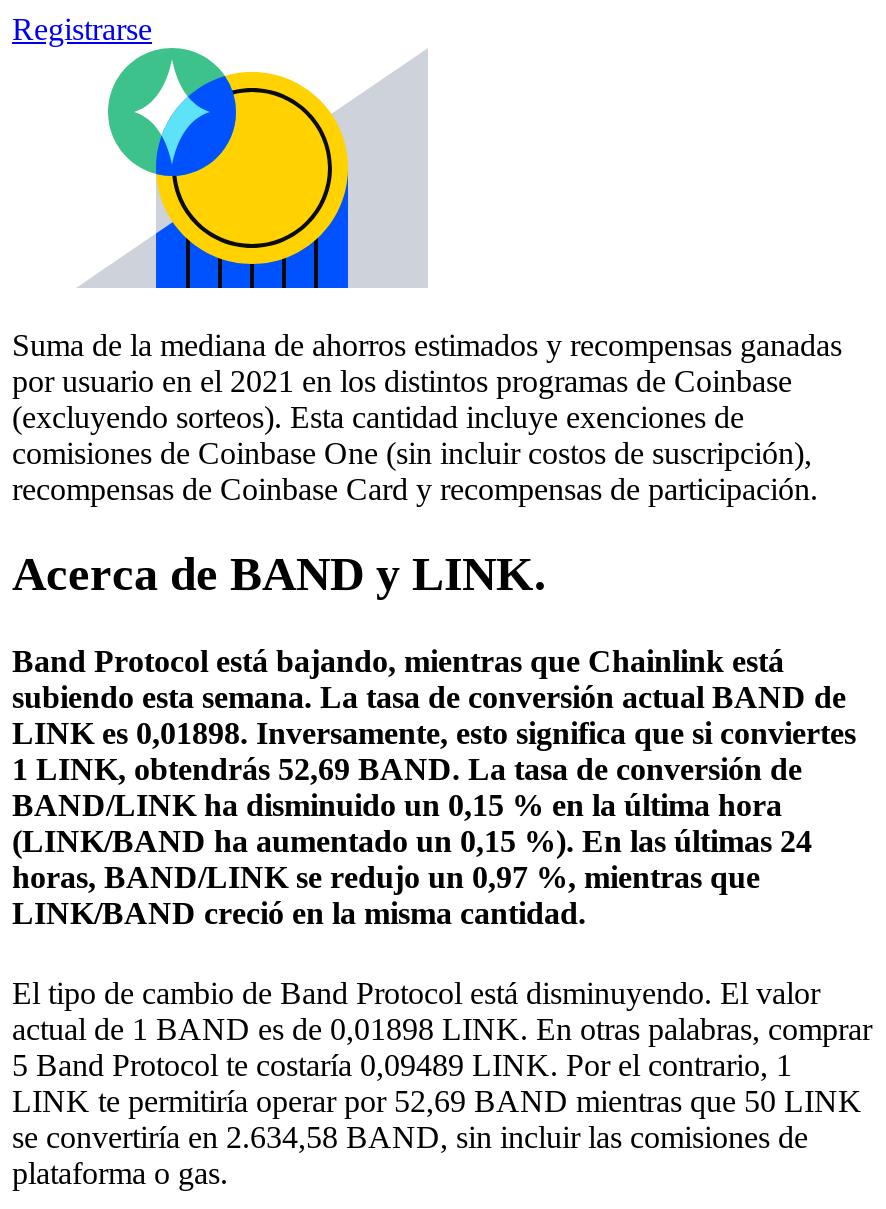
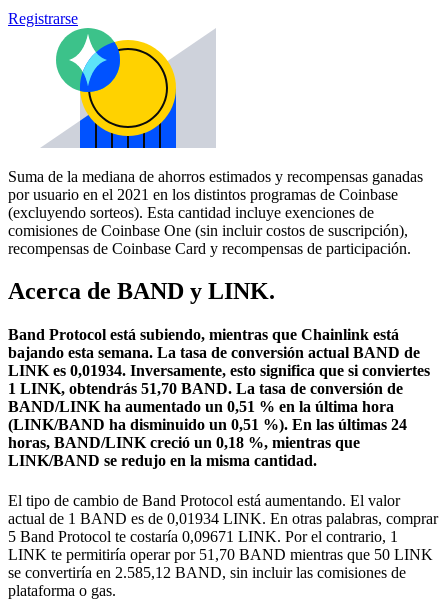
[12,645,856,931] Band Protocol está bajando, mientras que Chainlink está | subiendo esta semana. La tasa de conversión actual BAND de | LINK es 0,01898. Inversamente, esto significa que si conviertes | 1 LINK, obtendrás 52,69 BAND. La tasa de conversión de | BAND/LINK ha disminuido un 0,15 % en la última hora | (LINK/BAND ha aumentado un 0,15 %). En las últimas 24 | horas, BAND/LINK se redujo un 0,97 %, mientras que | LINK/BAND creció en la misma cantidad. -> [8,326,430,469] Band Protocol está subiendo, mientras que Chainlink está | bajando esta semana. La tasa de conversión actual BAND de | LINK es 0,01934. Inversamente, esto significa que si conviertes | 1 LINK, obtendrás 51,70 BAND. La tasa de conversión de | BAND/LINK ha aumentado un 0,51 % en la última hora | (LINK/BAND ha disminuido un 0,51 %). En las últimas 24 | horas, BAND/LINK creció un 0,18 %, mientras que | LINK/BAND se redujo en la misma cantidad.
[12,975,872,1153] El tipo de cambio de Band Protocol está disminuyendo. El valor | actual de 1 BAND es de 0,01898 LINK. En otras palabras, comprar | 5 Band Protocol te costaría 0,09489 LINK. Por el contrario, 1 | LINK te permitiría operar por 52,69 BAND mientras que 50 LINK | se convertiría en 2.634,58 BAND, sin incluir las comisiones de -> [8,492,438,581] El tipo de cambio de Band Protocol está aumentando. El valor | actual de 1 BAND es de 0,01934 LINK. En otras palabras, comprar | 5 Band Protocol te costaría 0,09671 LINK. Por el contrario, 1 | LINK te permitiría operar por 51,70 BAND mientras que 50 LINK | se convertiría en 2.585,12 BAND, sin incluir las comisiones de

